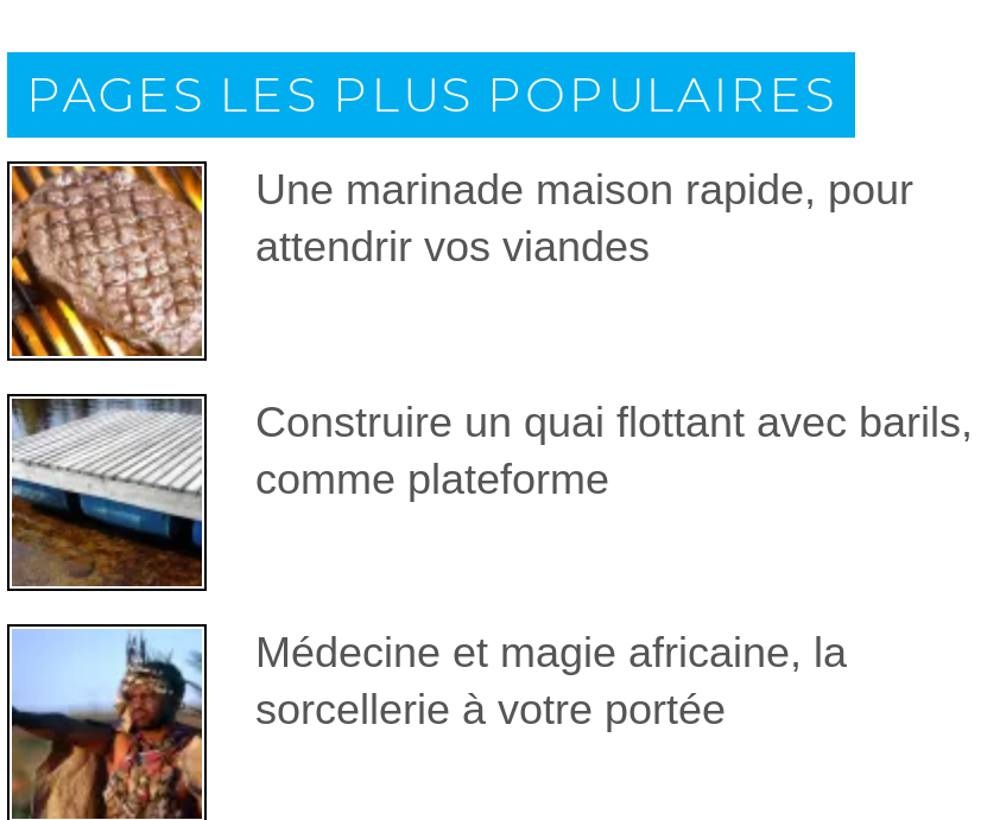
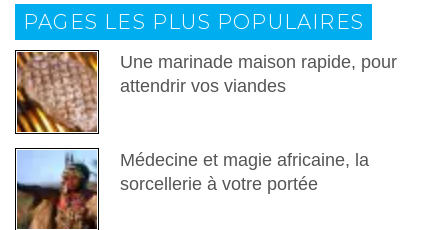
[12,396,973,589] [image] | Construire un quai flottant avec barils, | comme plateforme -> none

